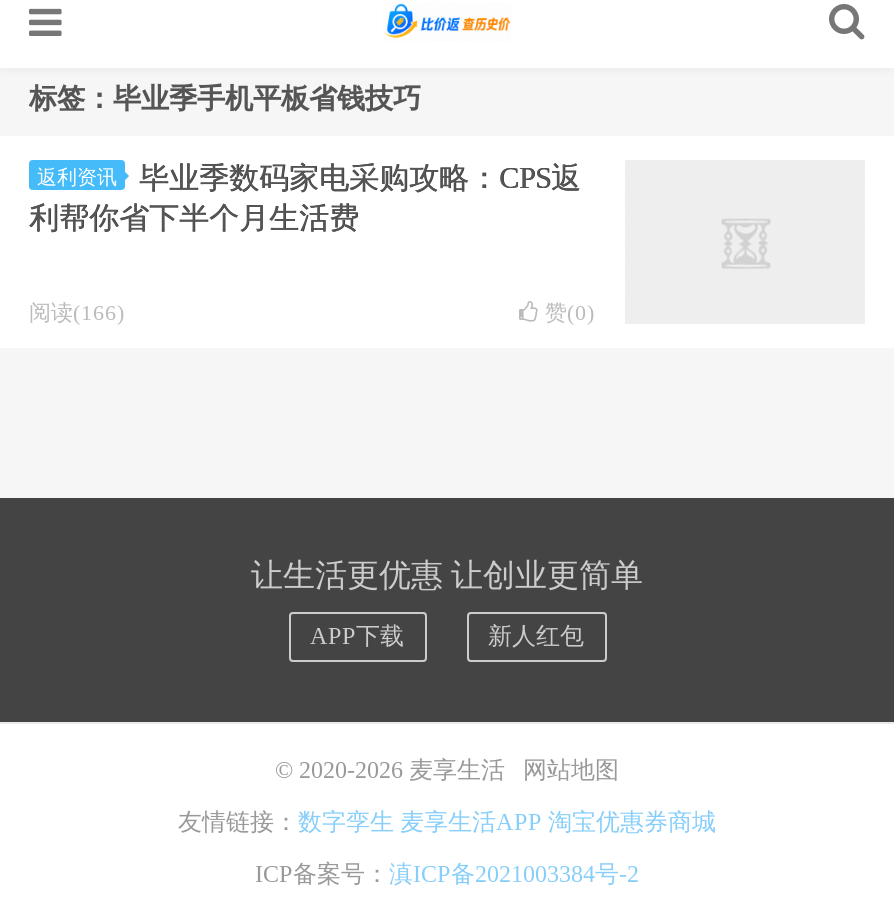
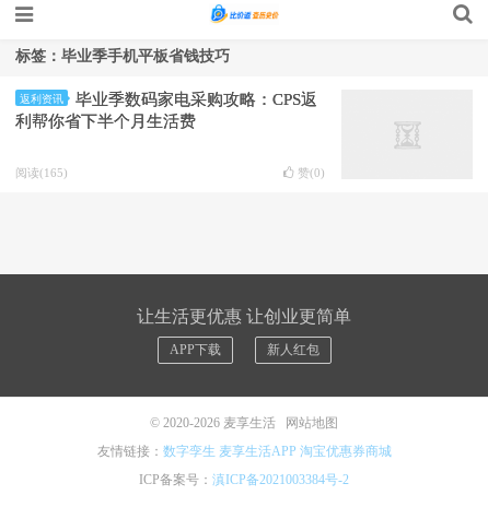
[29,300,125,324] 阅读(166) -> [15,166,68,179] 阅读(165)

